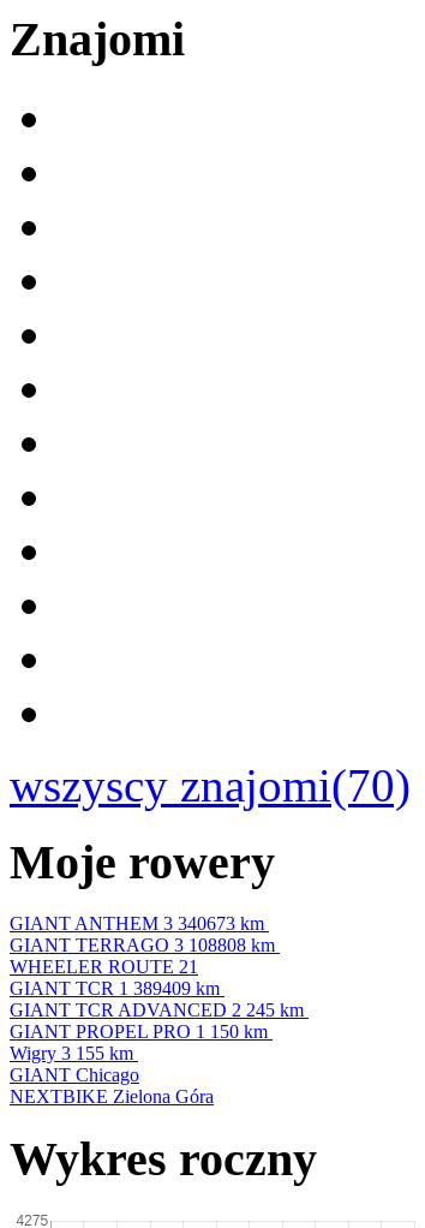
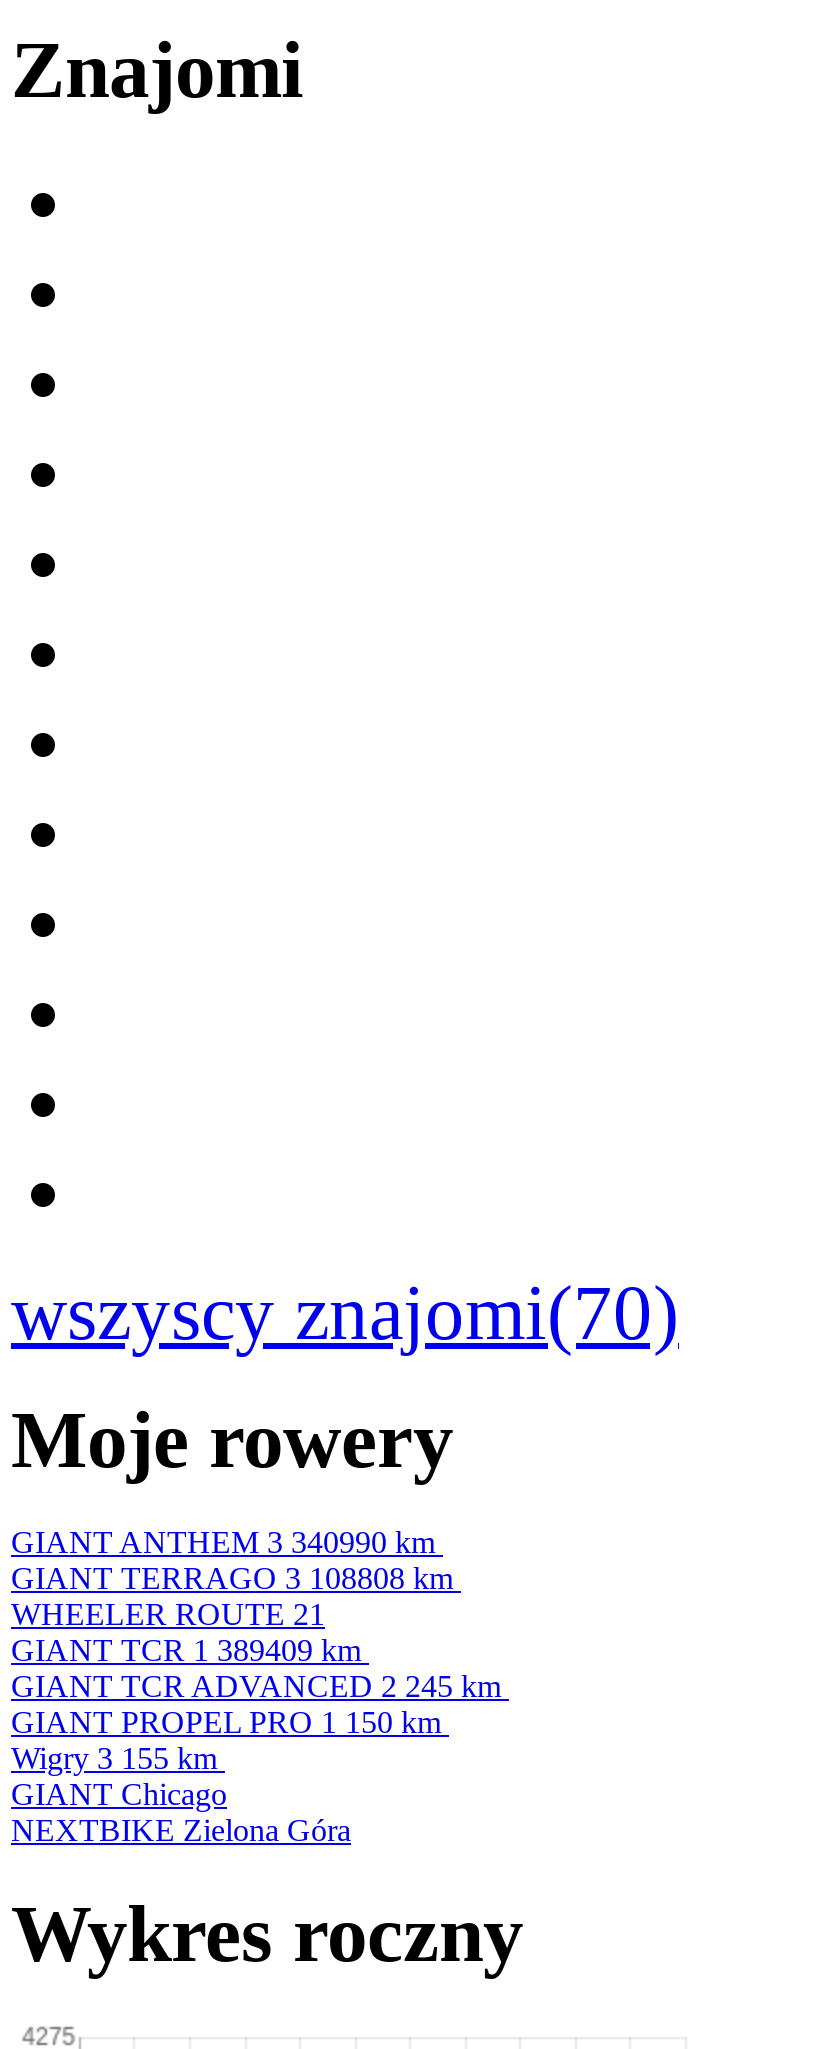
[10,913,264,933] GIANT ANTHEM 3 340673 km -> [11,1525,435,1559] GIANT ANTHEM 3 340990 km

